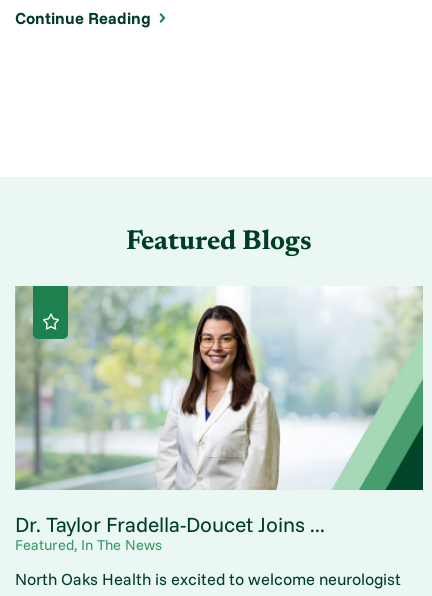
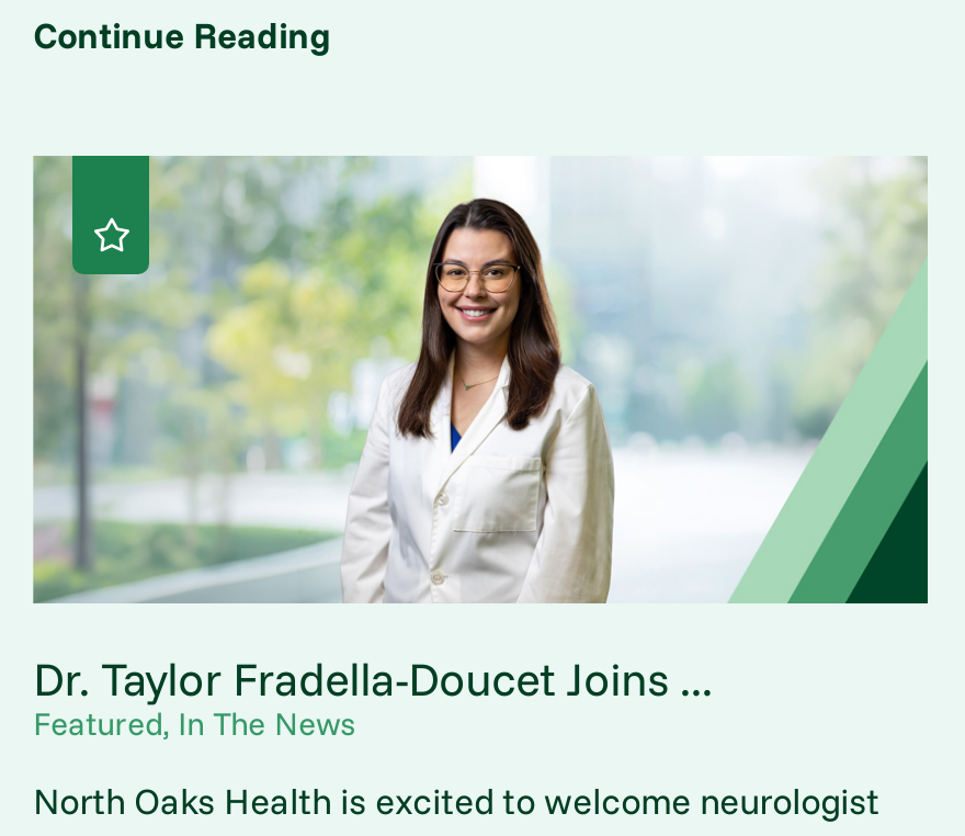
[126,228,312,255] Featured Blogs -> none

